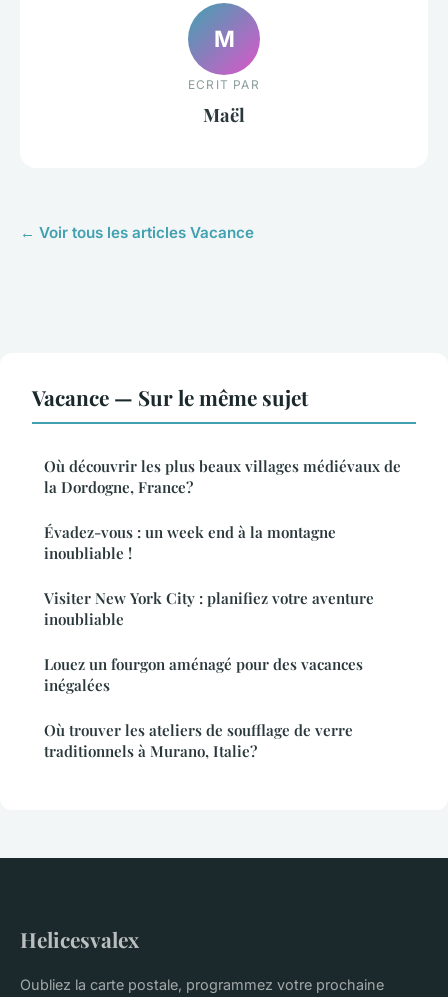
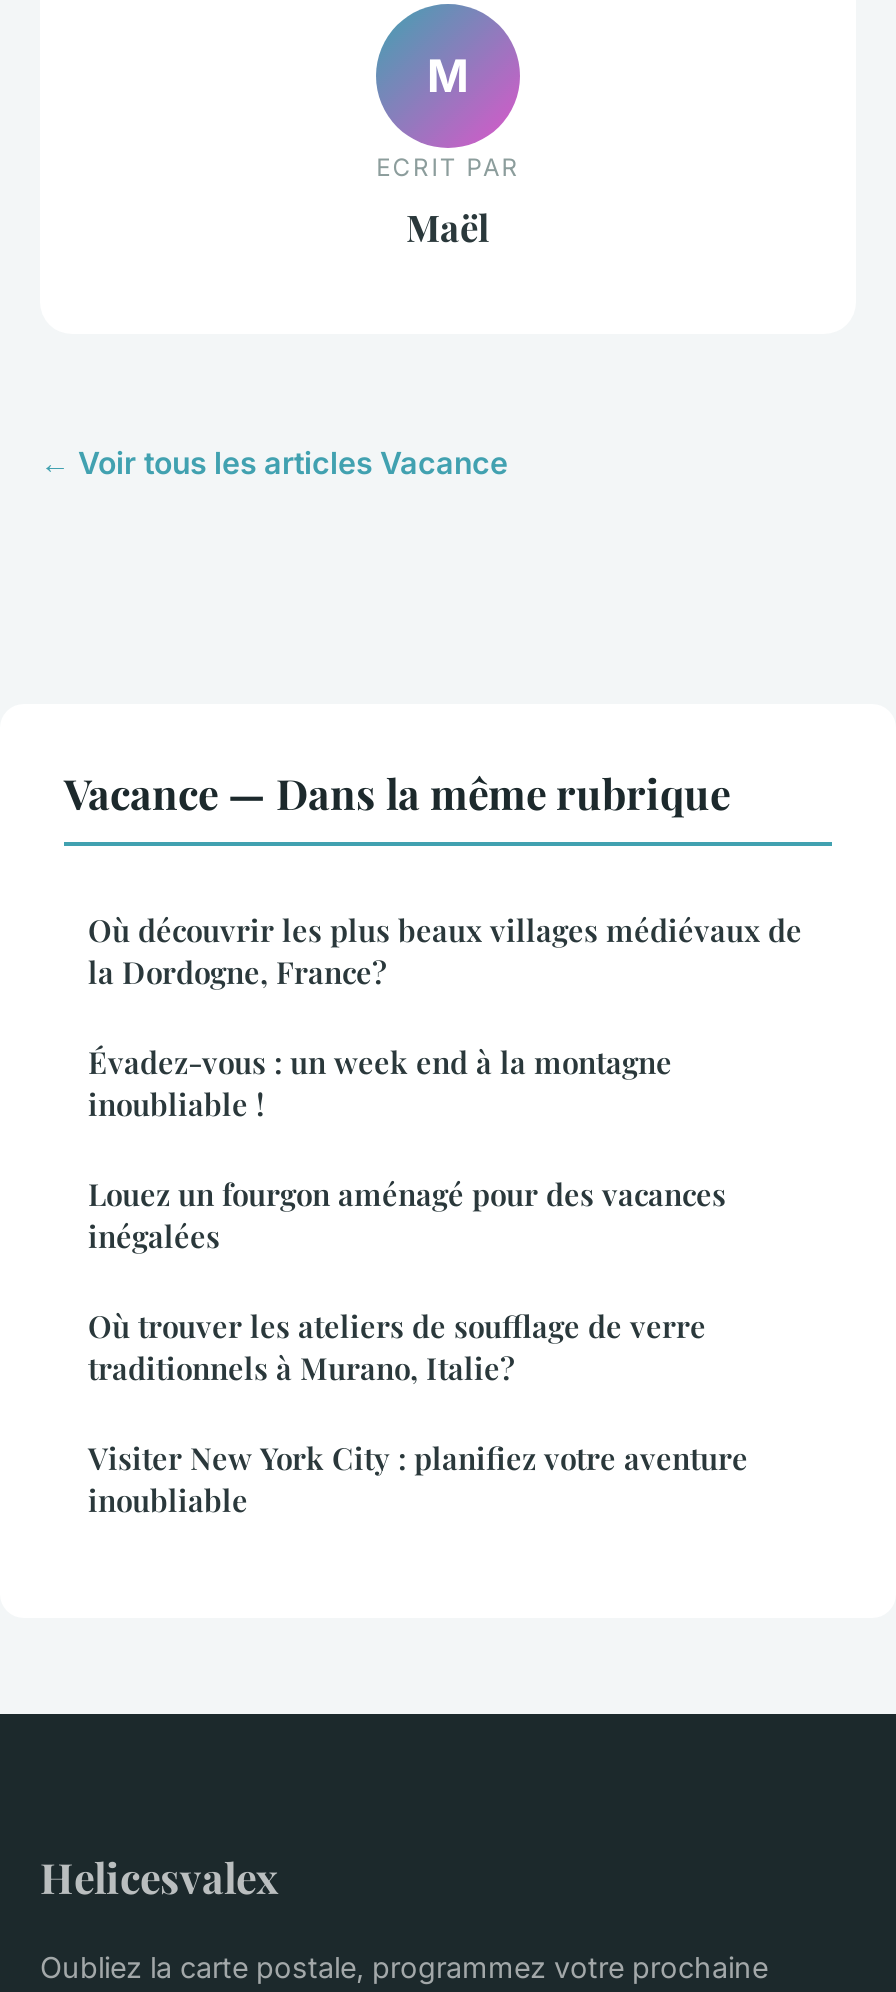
[32,383,308,411] Vacance — Sur le même sujet -> [64,764,730,820] Vacance — Dans la même rubrique
moved [44,588,374,629] -> [88,1438,748,1520]: Visiter New York City : planifiez votre aventure | inoubliable
moved [44,654,363,761] -> [88,1174,726,1388]: Louez un fourgon aménagé pour des vacances | inégalées | Où trouver les ateliers de soufflage de verre | traditionnels à Murano, Italie?

